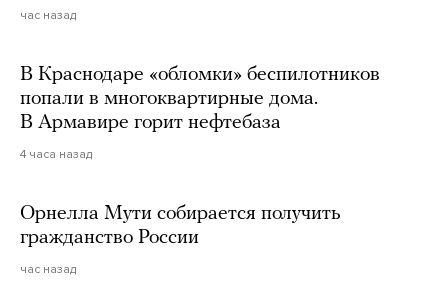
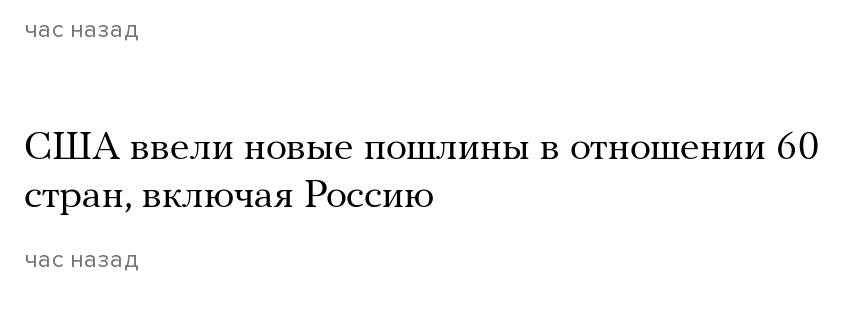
[20,65,380,248] В Краснодаре «обломки» беспилотников | попали в многоквартирные дома. | В Армавире горит нефтебаза | 4 часа назад | Орнелла Мути собирается получить | гражданство России -> [24,129,820,217] США ввели новые пошлины в отношении 60 | стран, включая Россию

